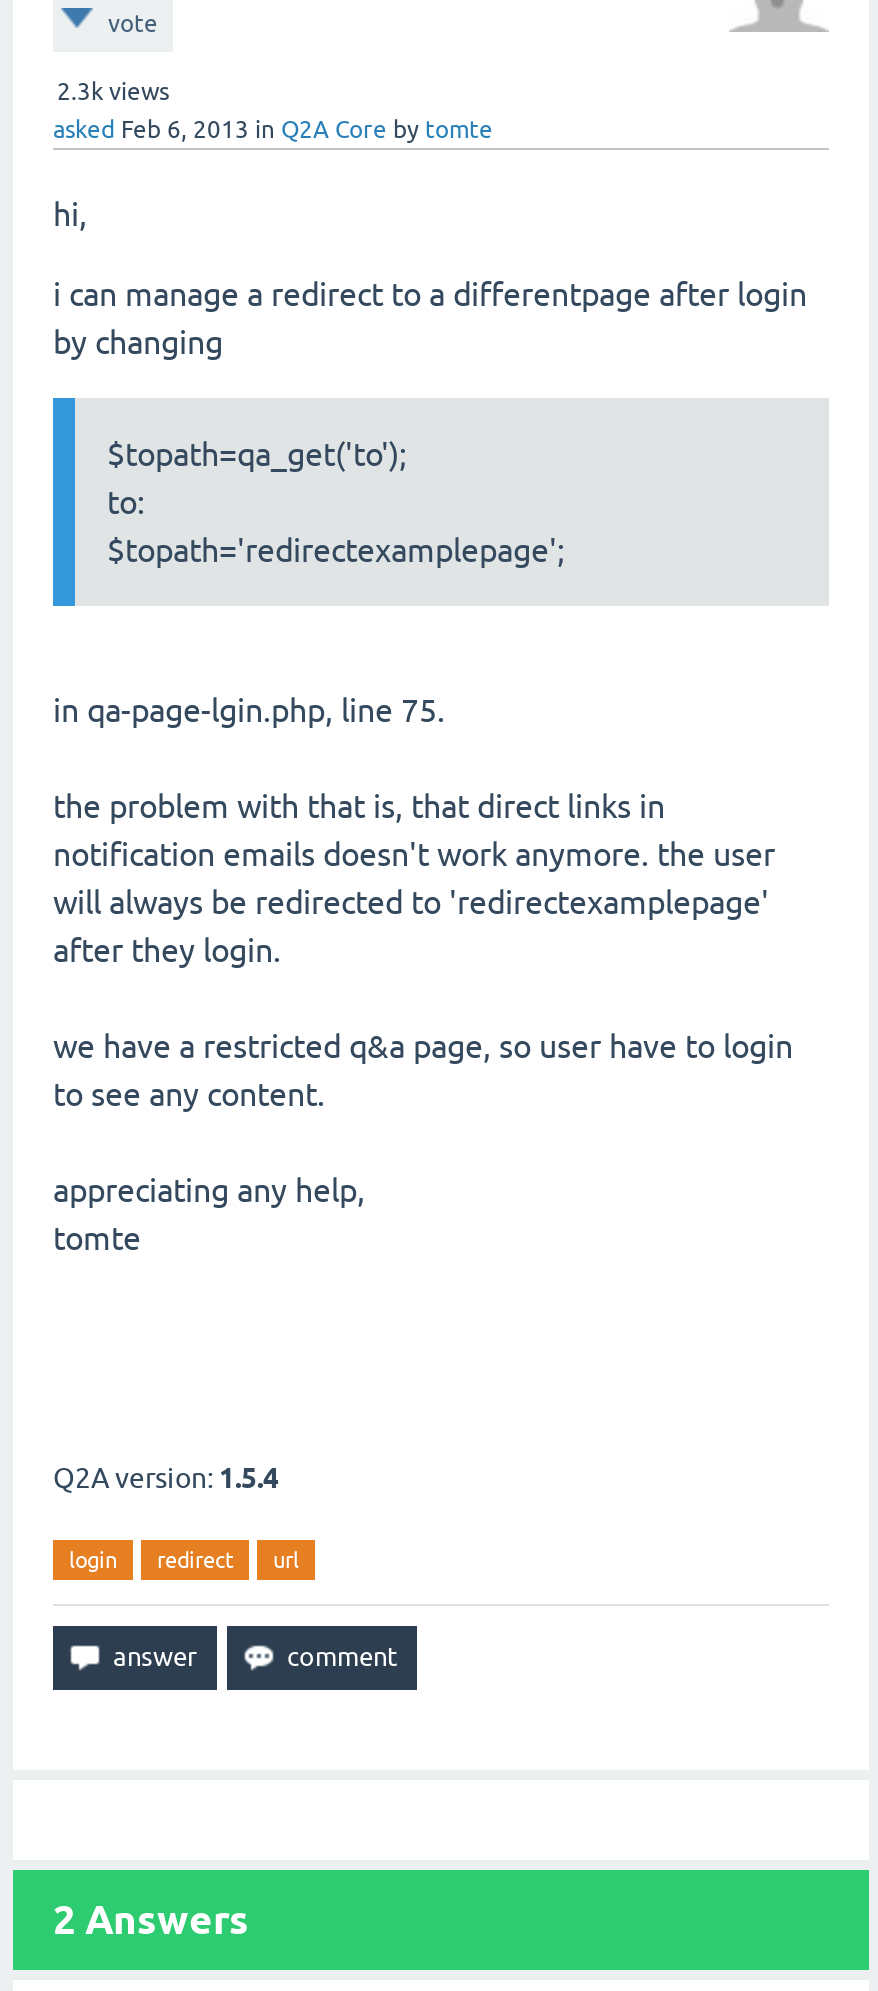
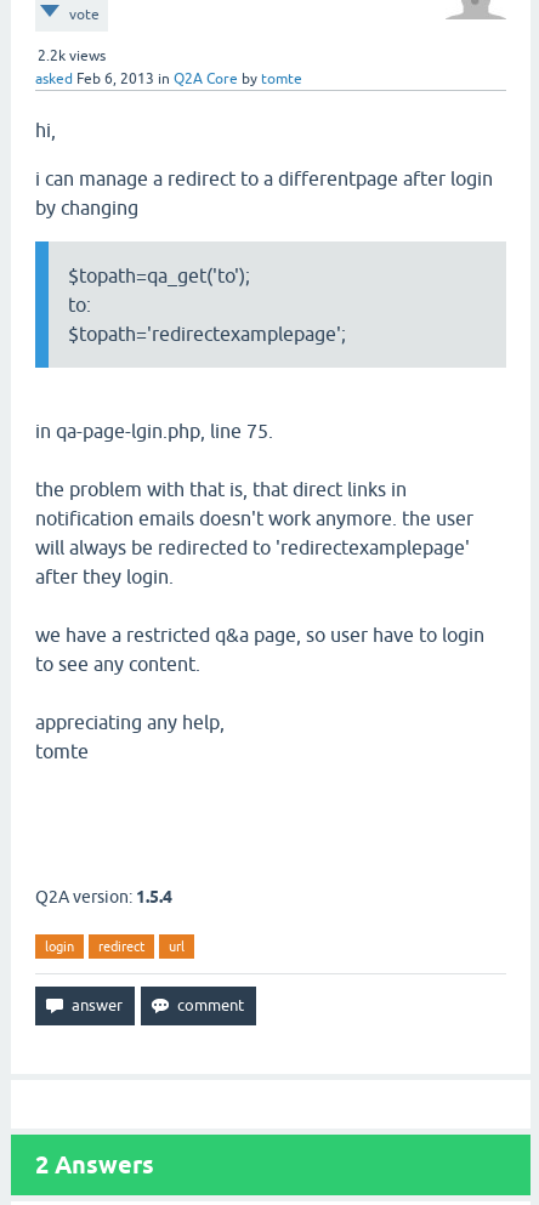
[57,78,169,106] 2.3k views -> [38,47,106,64] 2.2k views

